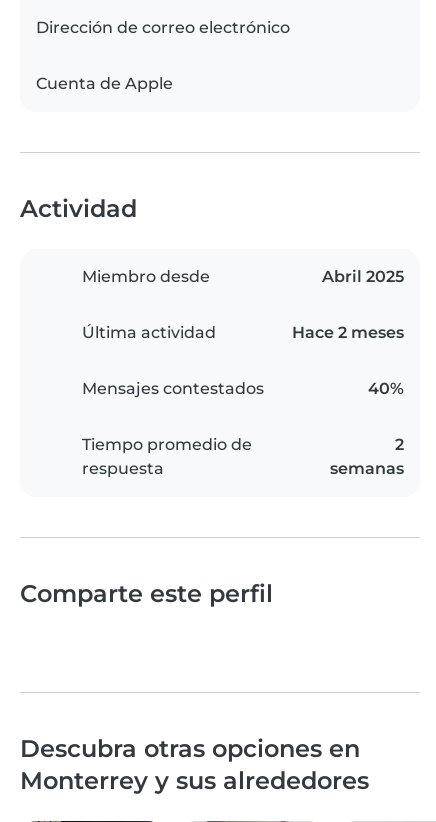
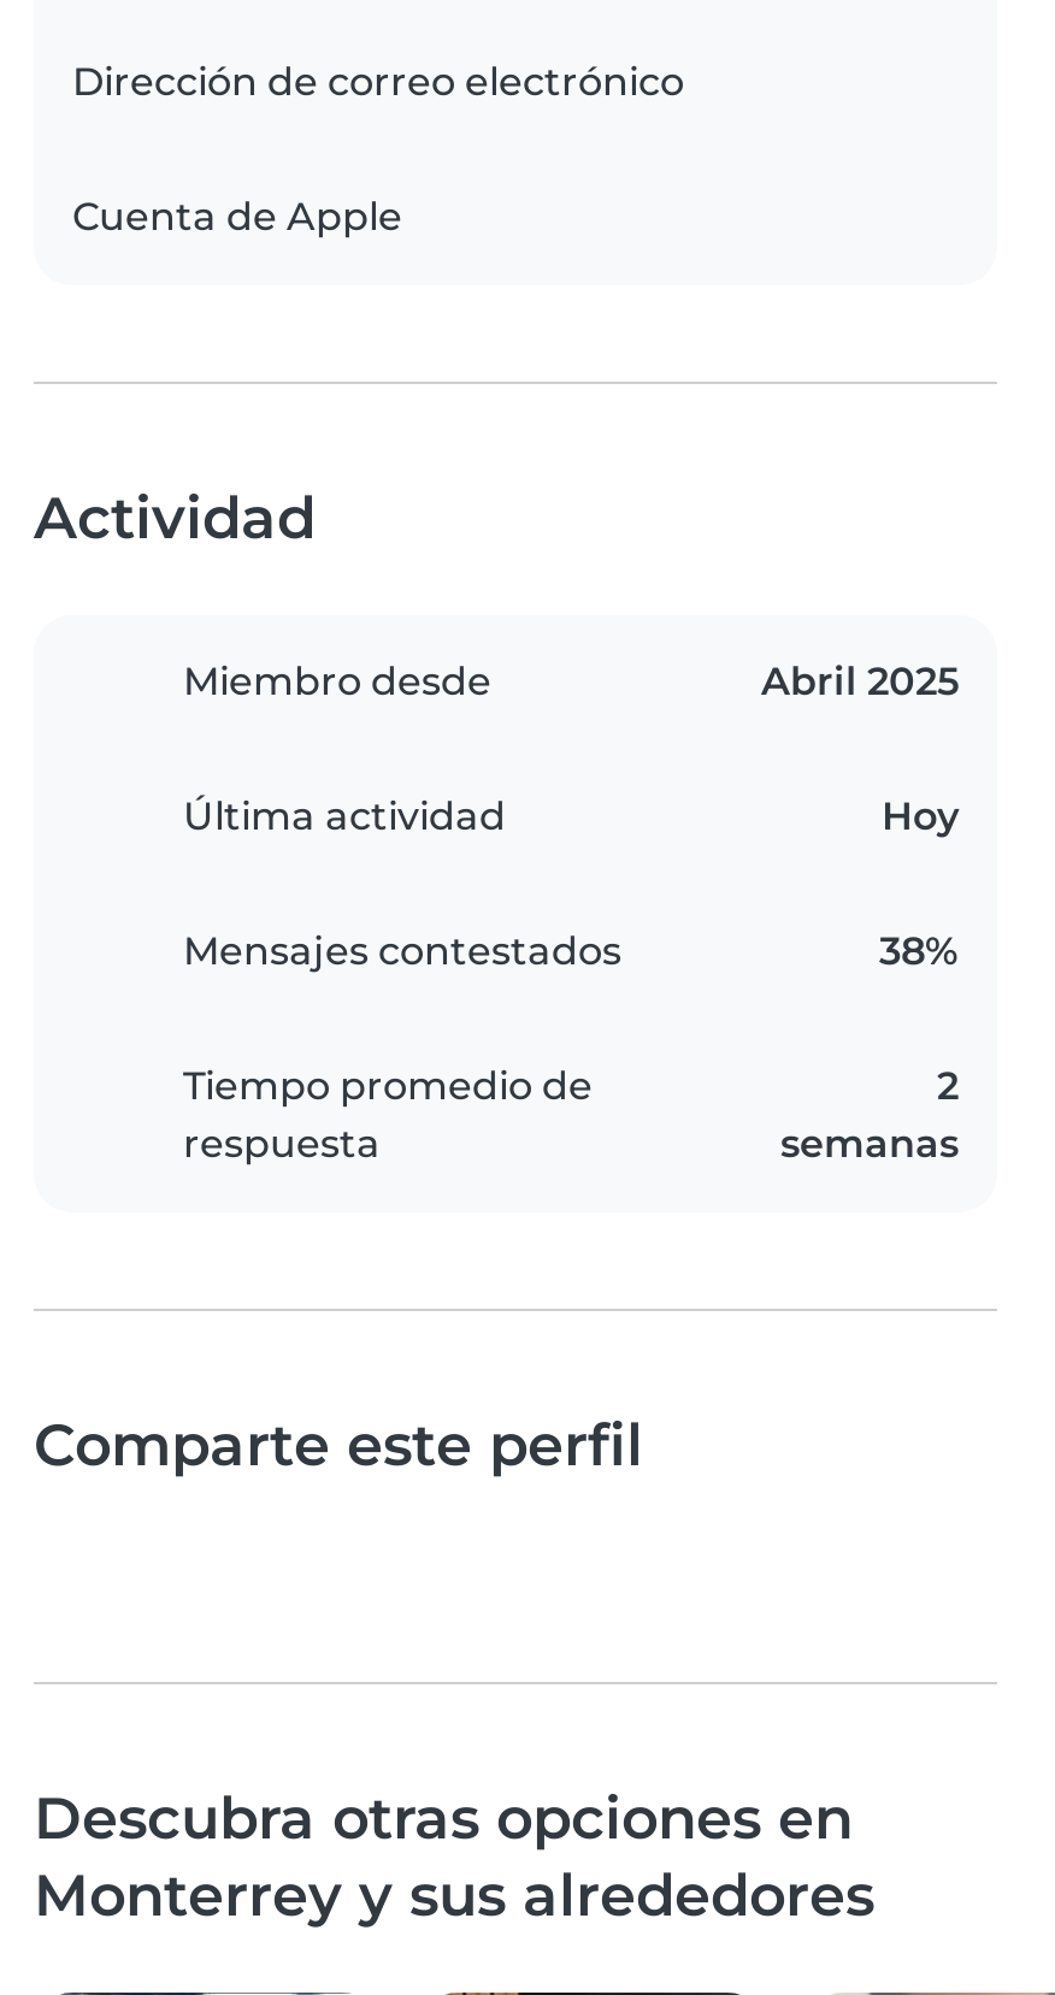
[292,323,404,342] Hace 2 meses -> [882,794,959,840] Hoy
[368,379,404,398] 40% -> [879,929,959,975] 38%

